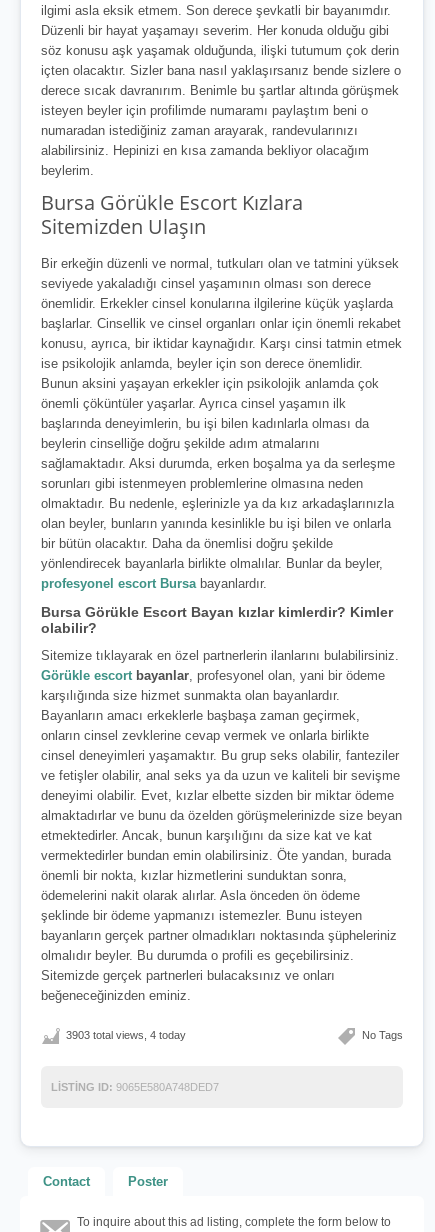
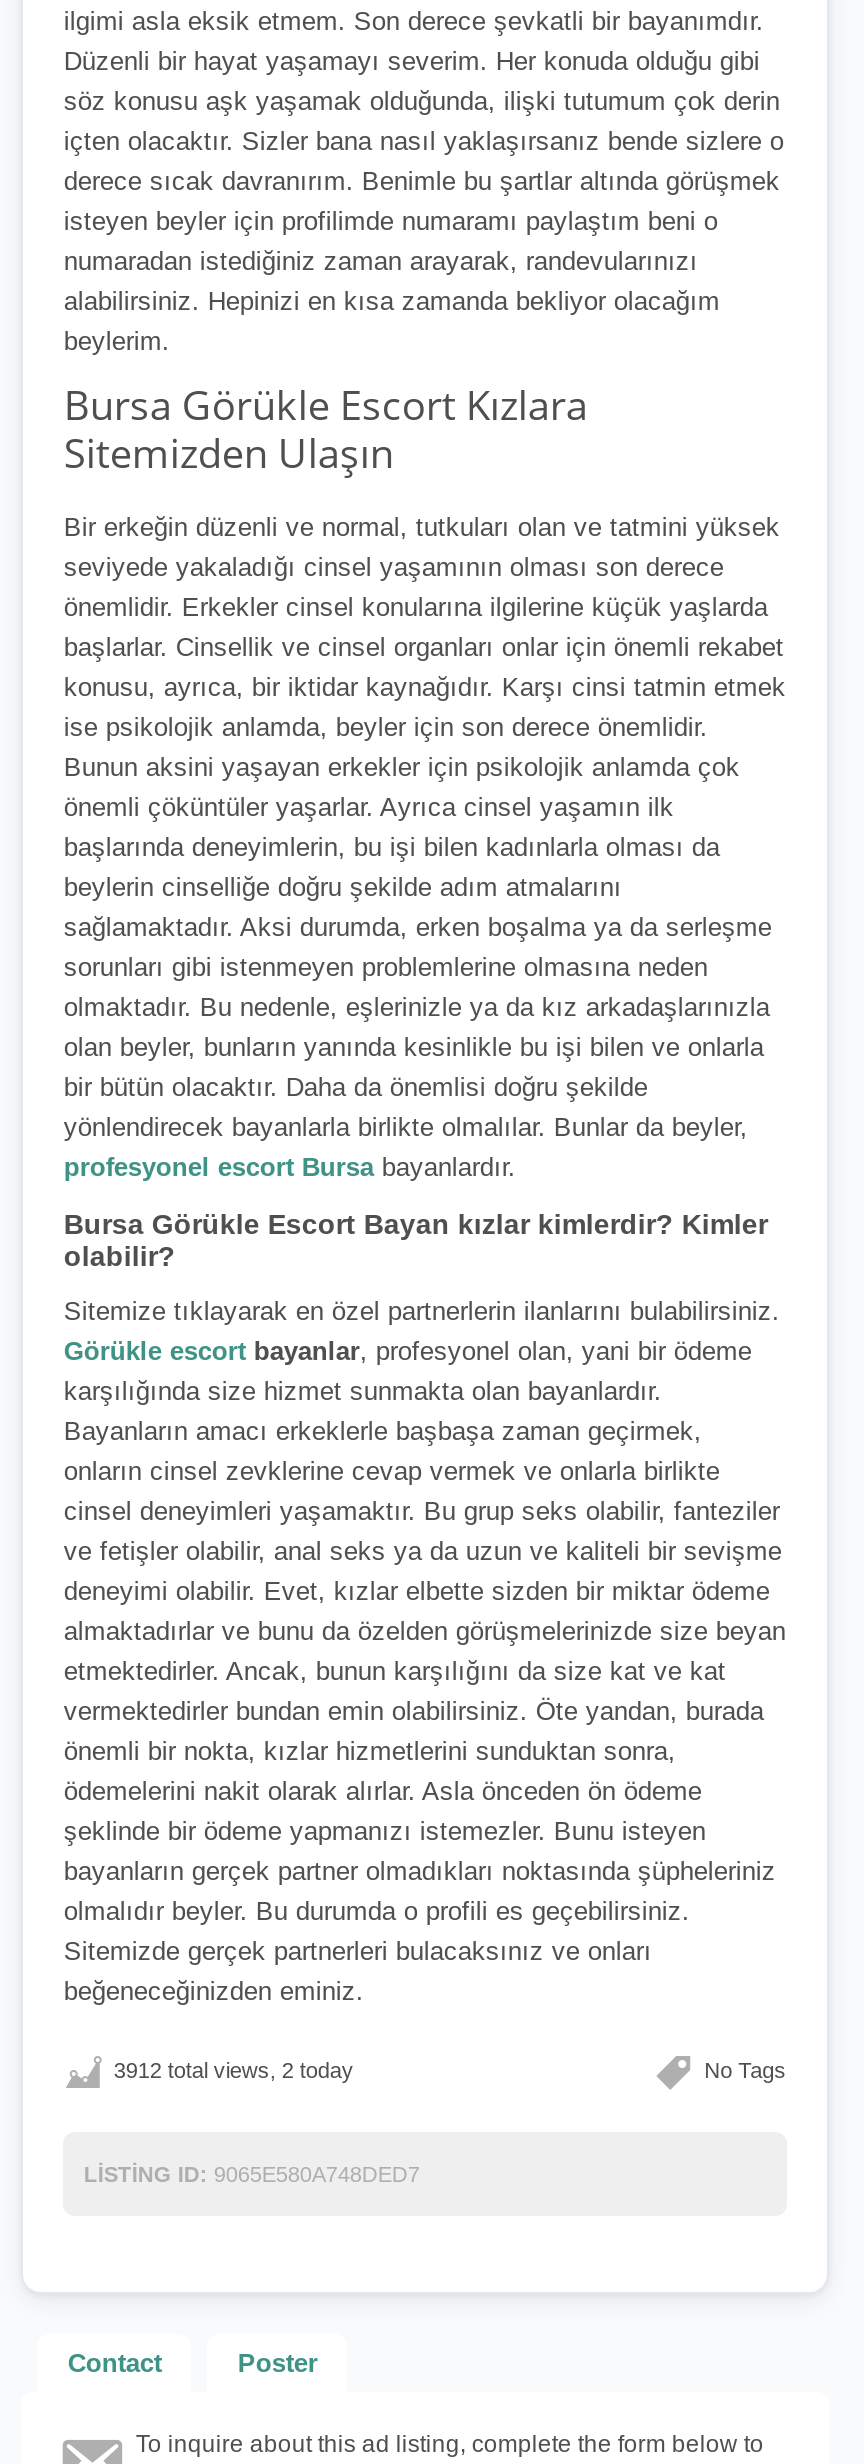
[66,1029,186,1041] 3903 total views, 4 today -> [114,2058,354,2082] 3912 total views, 2 today

